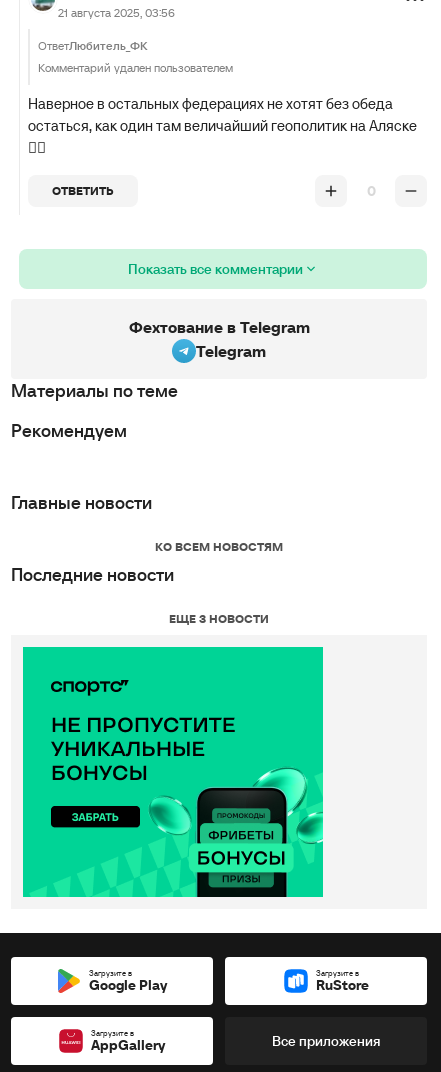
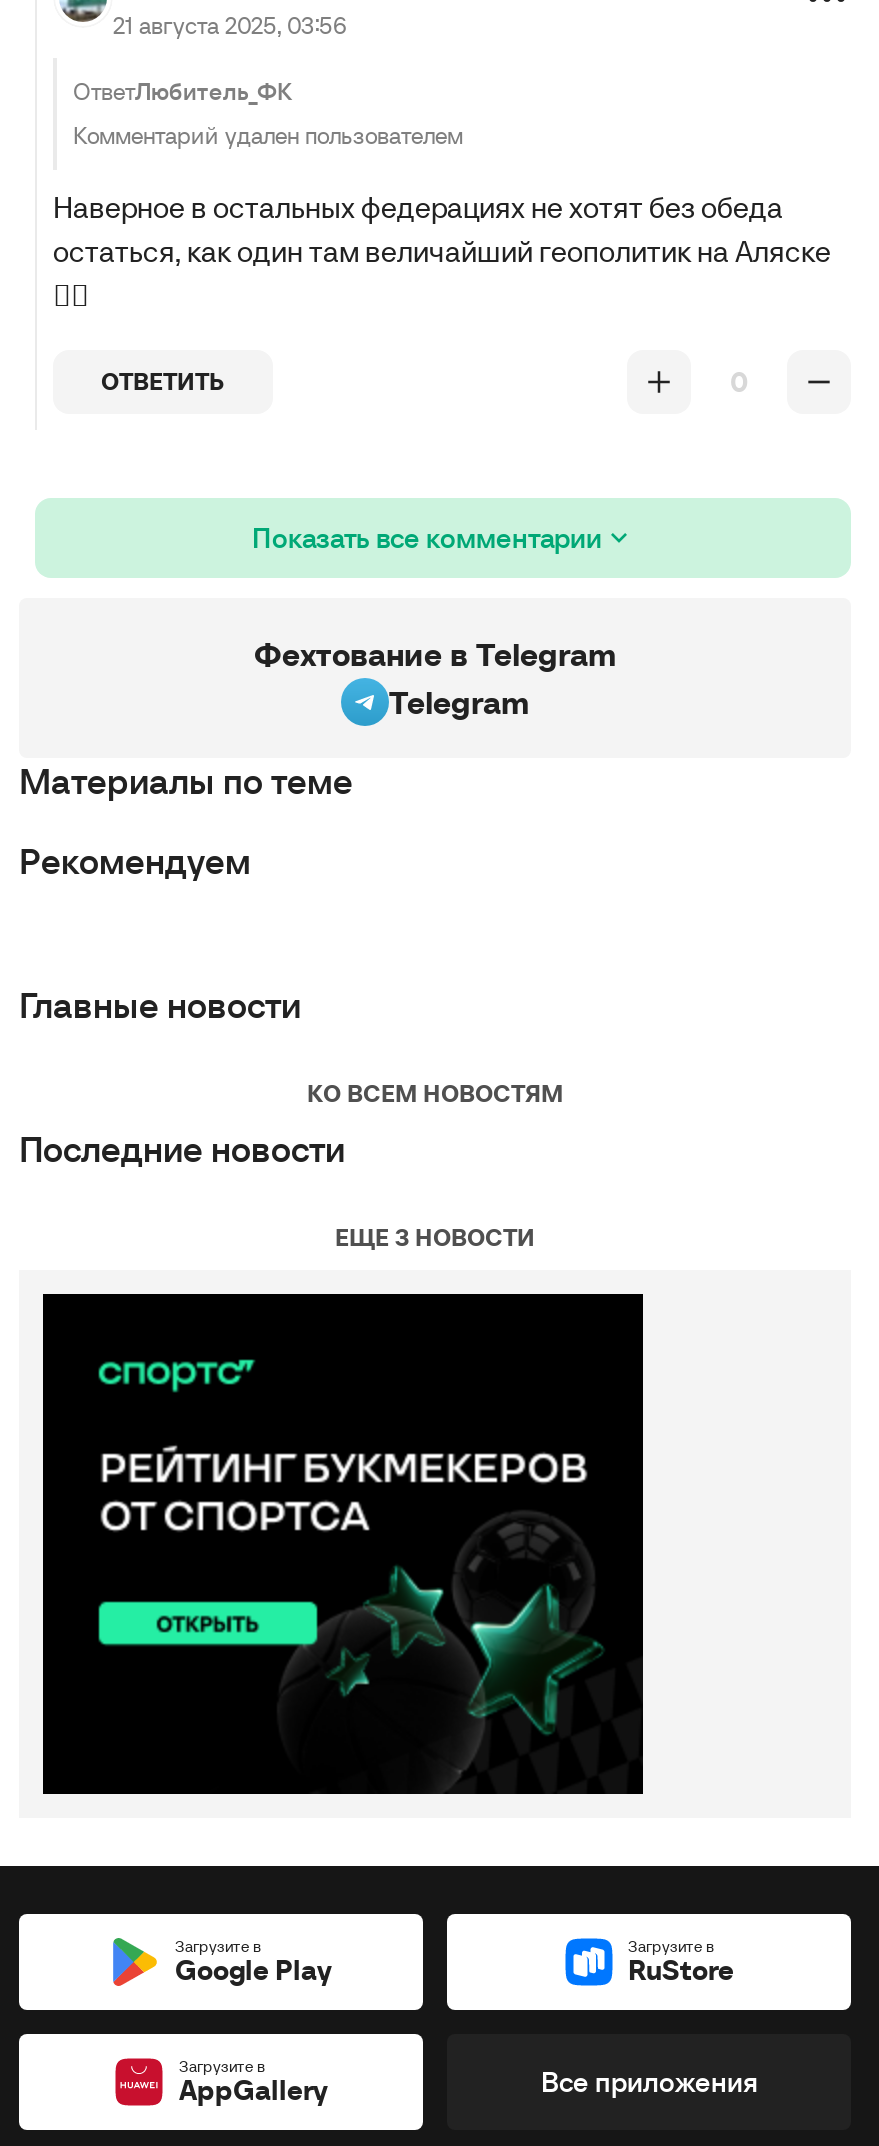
[22,646,324,898] [image] -> [41,1292,645,1796] [image]

